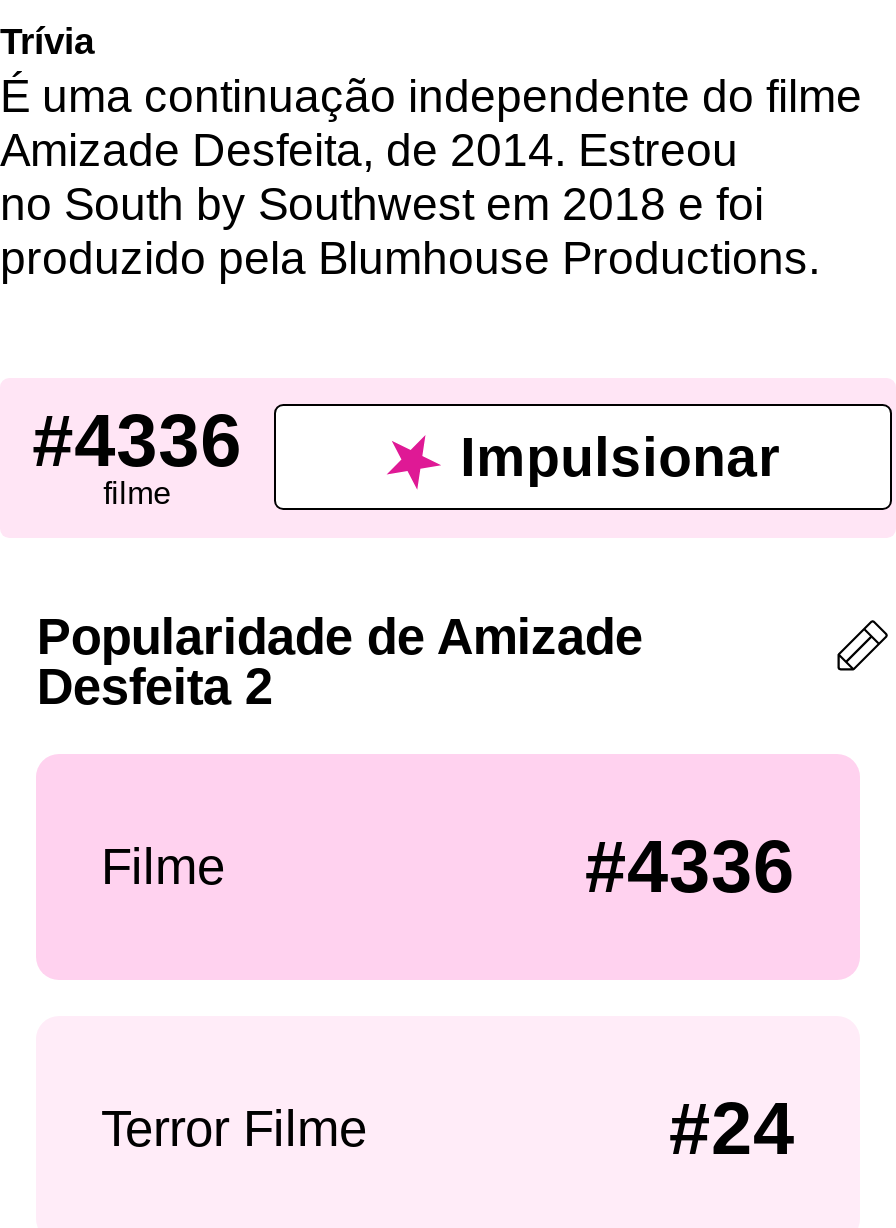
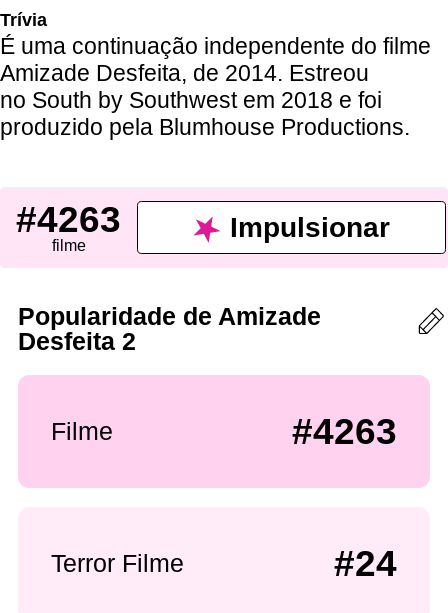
[32,400,242,482] #4336 -> [16,199,121,240] #4263
[585,825,795,907] #4336 -> [292,411,397,452] #4263

